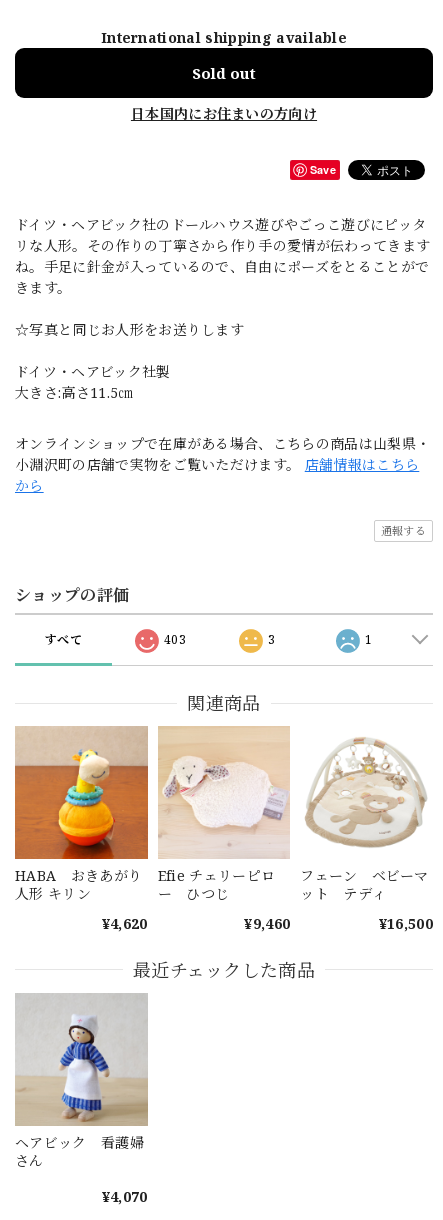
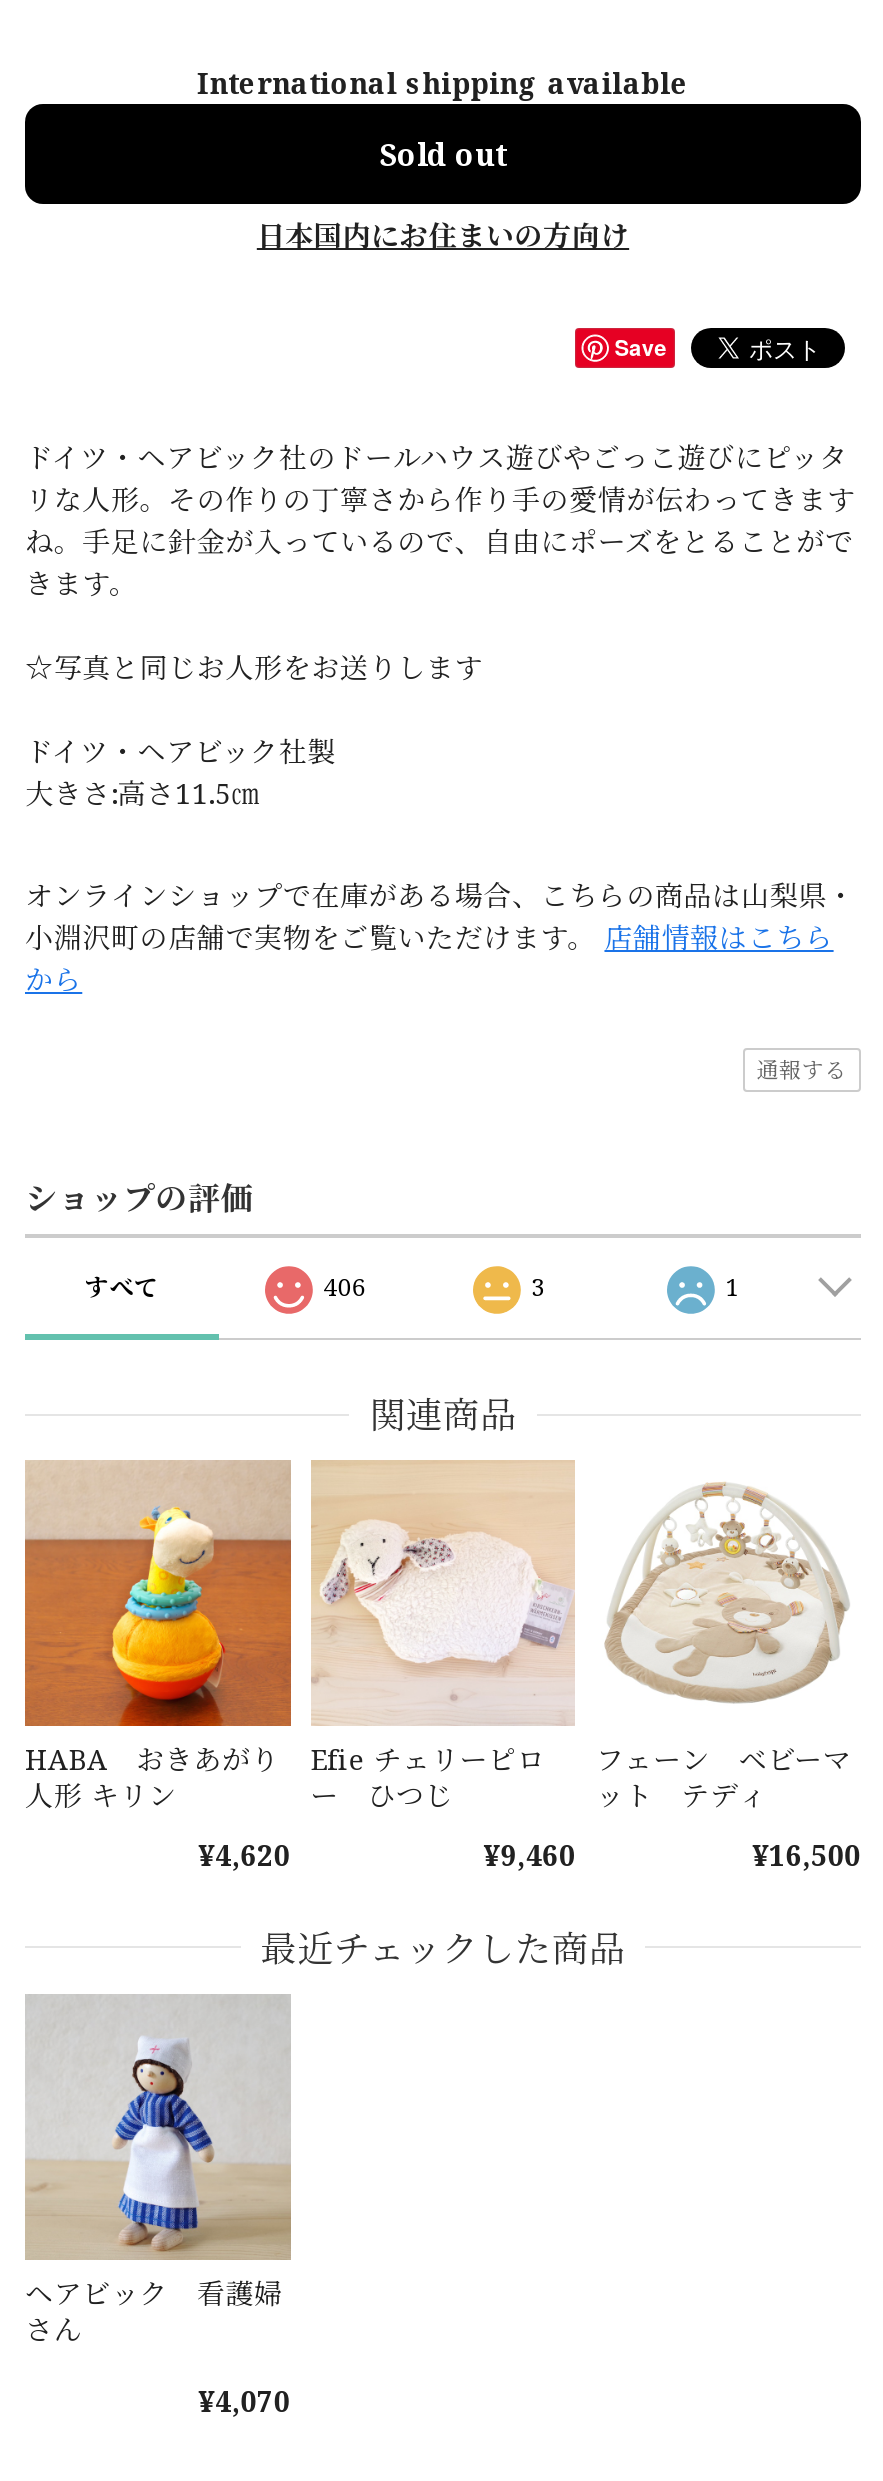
[164,631,186,648] 403 -> [323,1270,367,1304] 406

